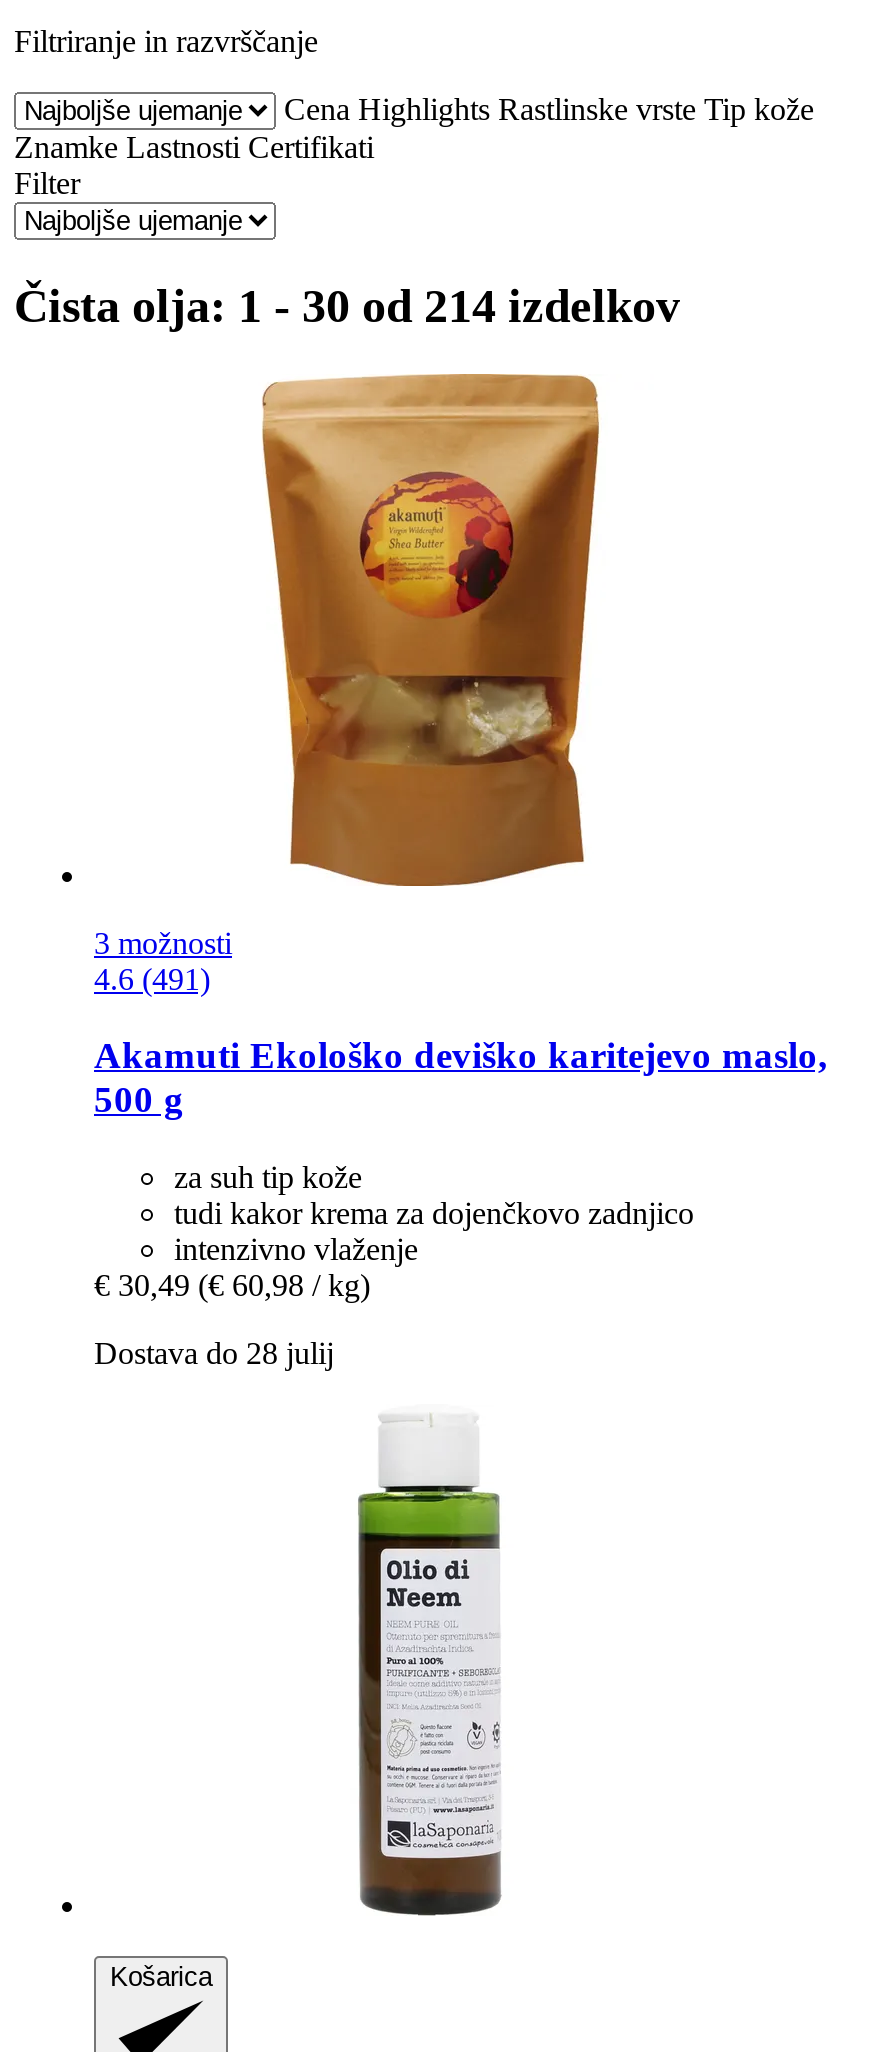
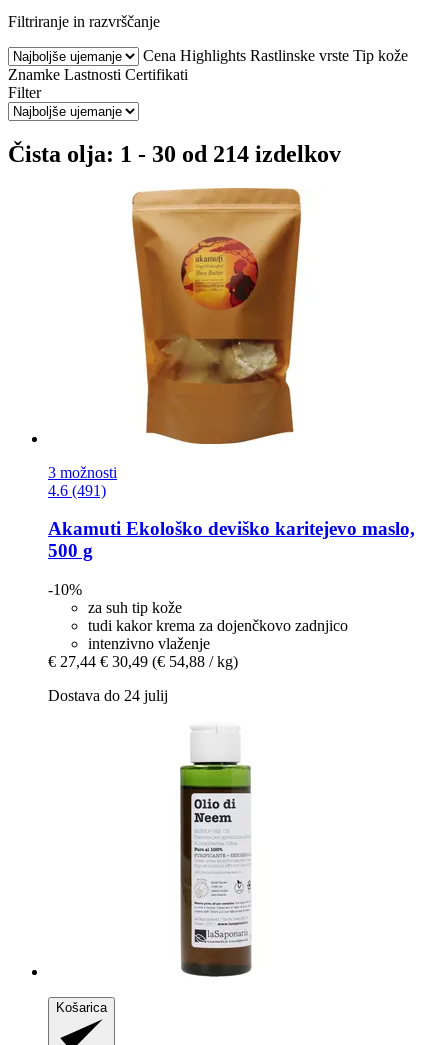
none -> [48,581,82,598] -10%
[94,1268,370,1302] € 30,49 (€ 60,98 / kg) -> [48,653,238,670] € 27,44 € 30,49 (€ 54,88 / kg)
[94,1336,334,1370] Dostava do 28 julij -> [48,687,168,704] Dostava do 24 julij

